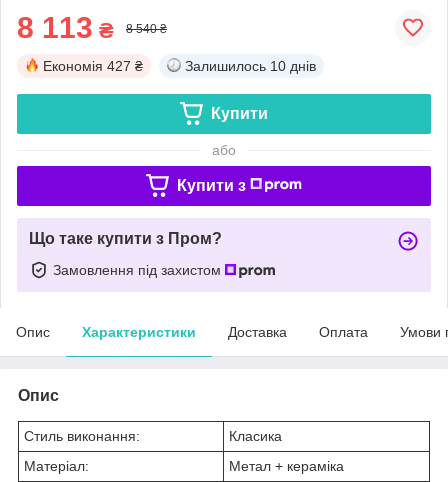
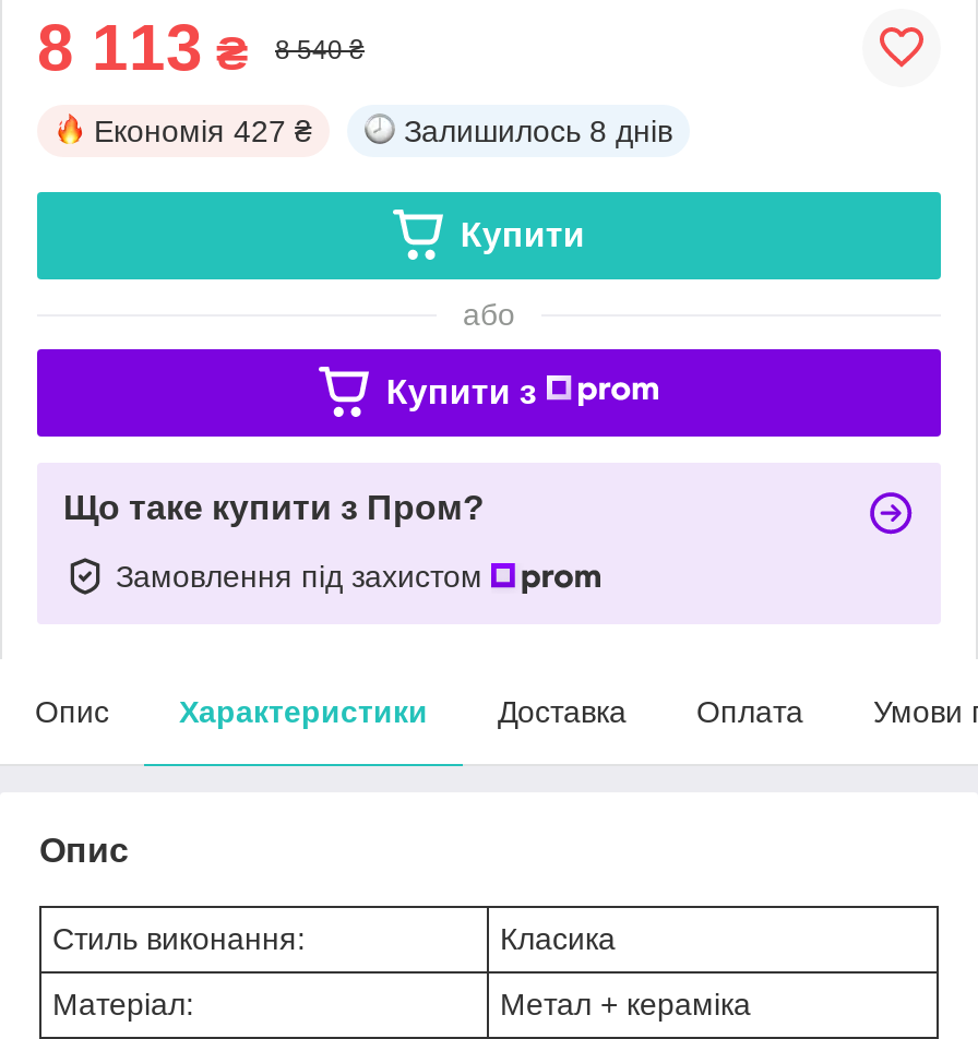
[185,58,316,74] Залишилось 10 днів -> [404,113,672,148] Залишилось 8 днів

